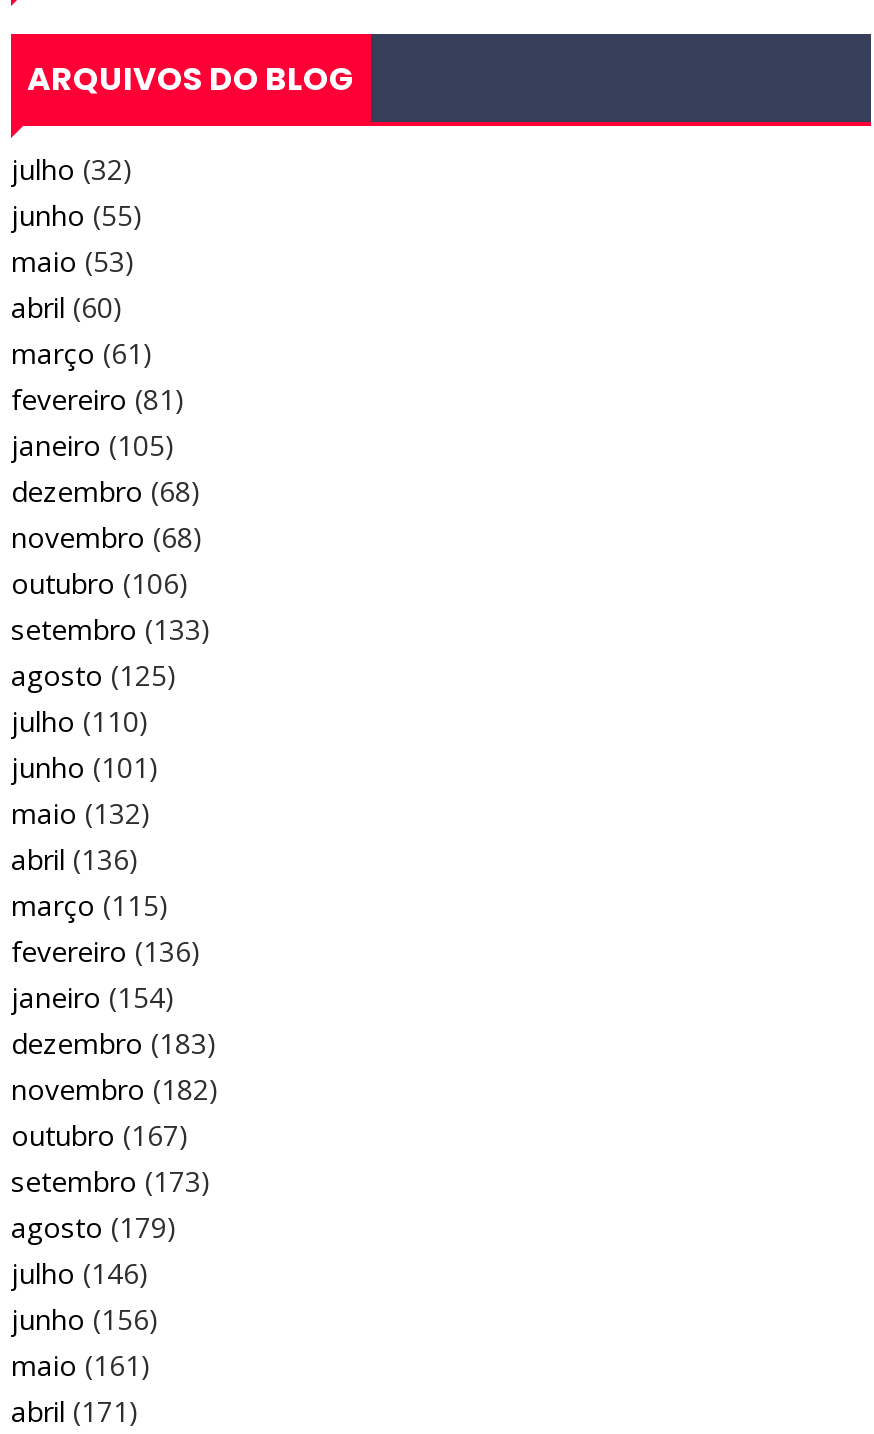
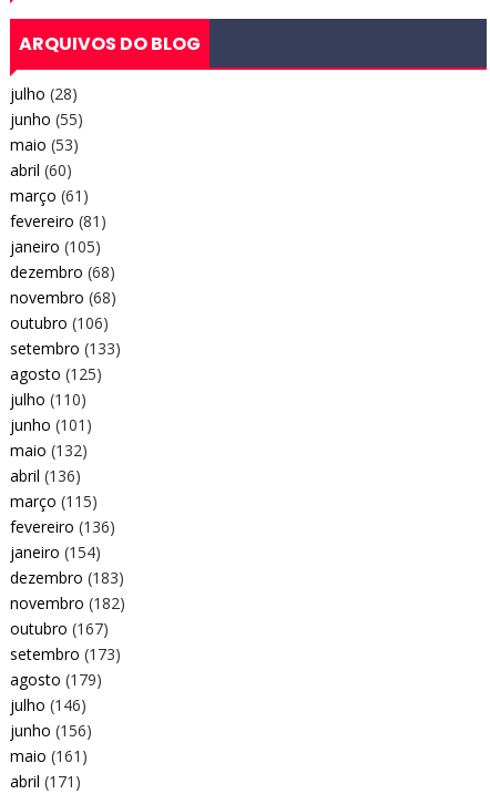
[11,149,133,187] julho (32) -> [10,83,78,104] julho (28)

